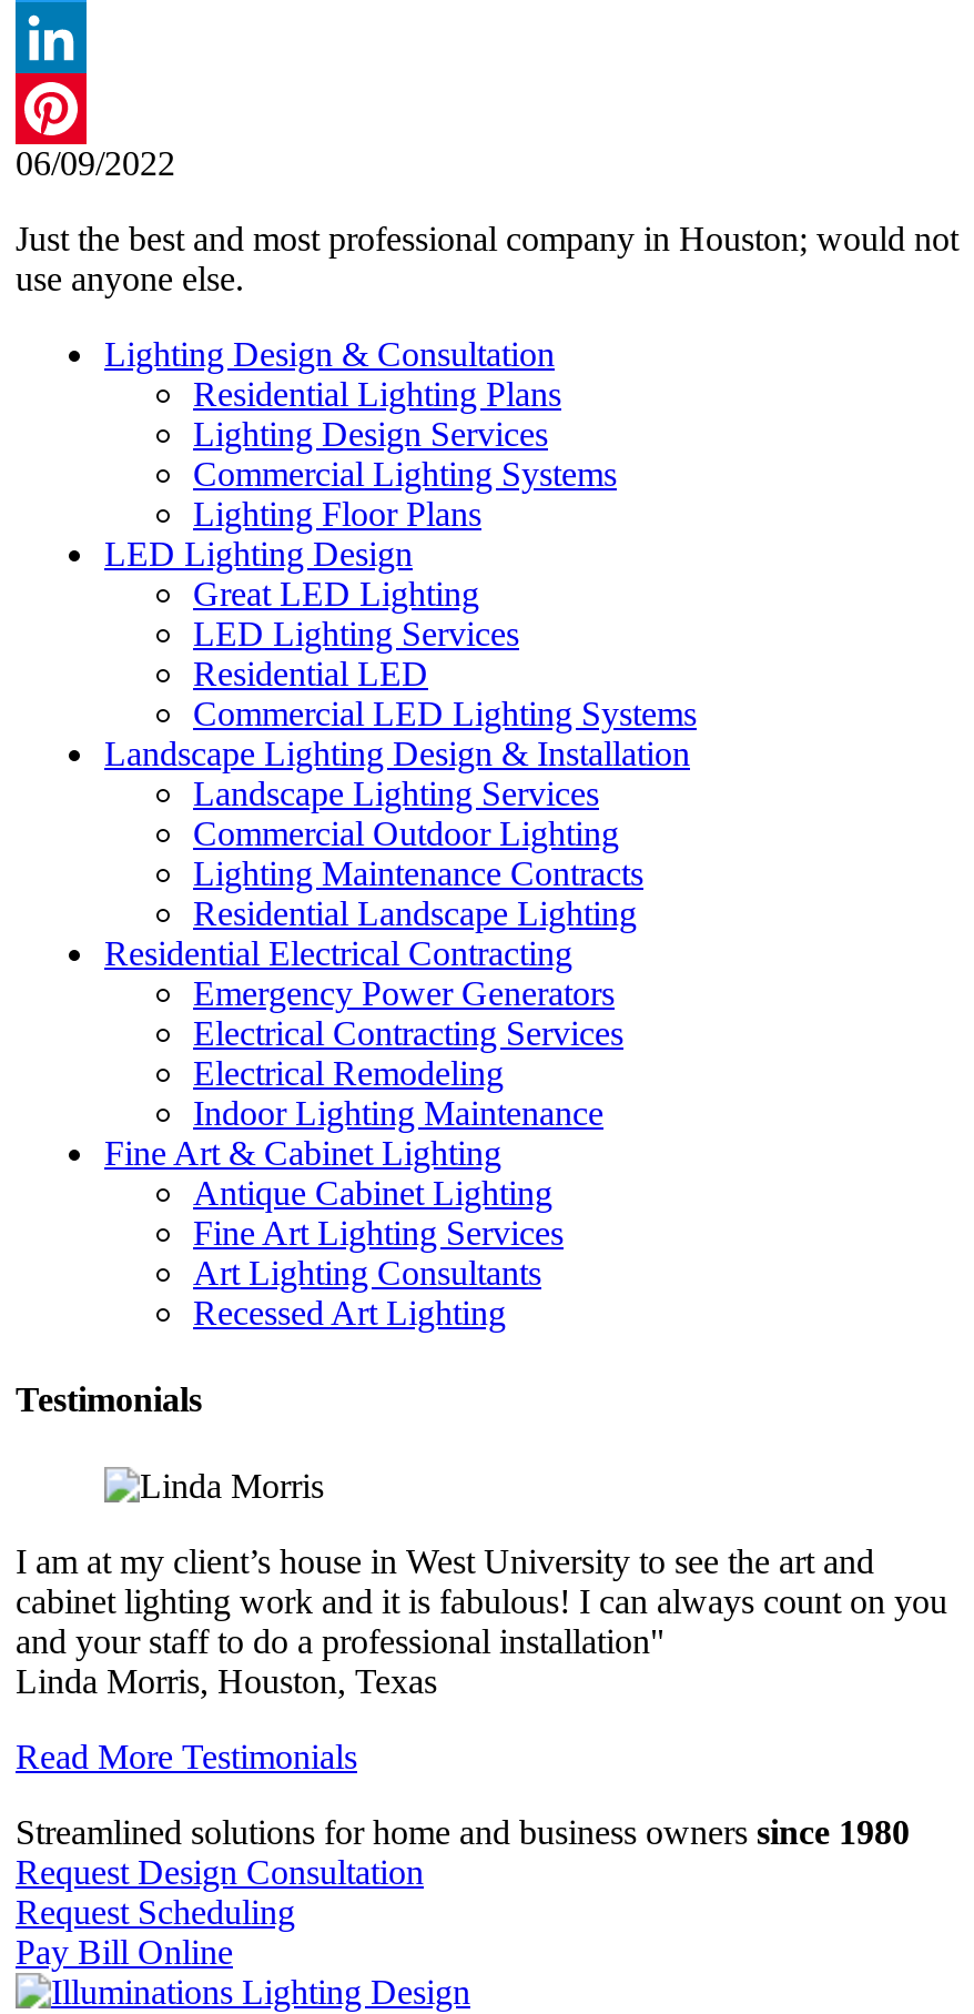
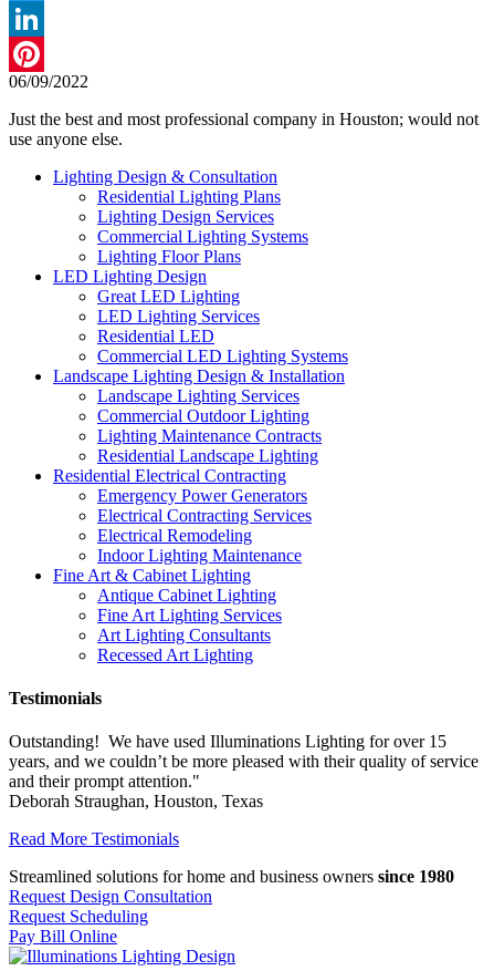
[16,1543,947,1701] I am at my client’s house in West University to see the art and | cabinet lighting work and it is fabulous! I can always count on you | and your staff to do a professional installation" | Linda Morris, Houston, Texas -> [9,732,479,811] Outstanding! We have used Illuminations Lighting for over 15 | years, and we couldn’t be more pleased with their quality of service | and their prompt attention." | Deborah Straughan, Houston, Texas

